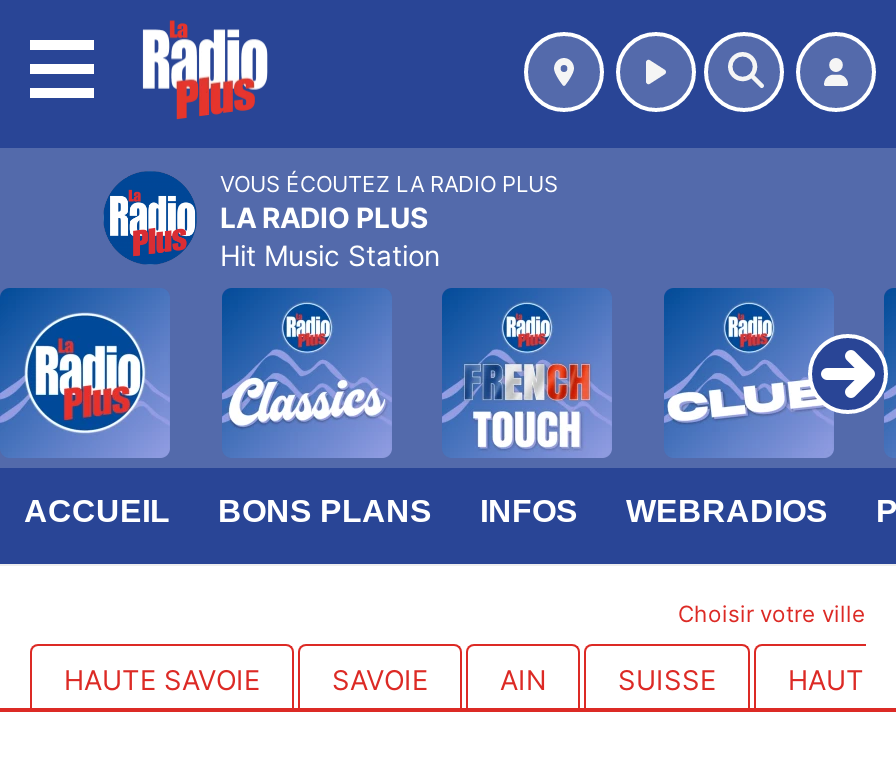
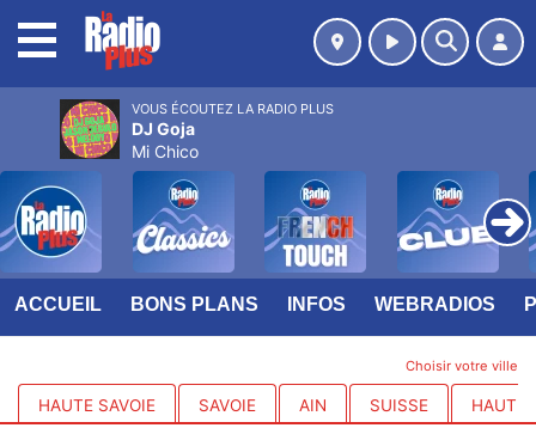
[100,168,440,272] [image] | LA RADIO PLUS | Hit Music Station -> [59,98,199,161] [image] | DJ Goja | Mi Chico

